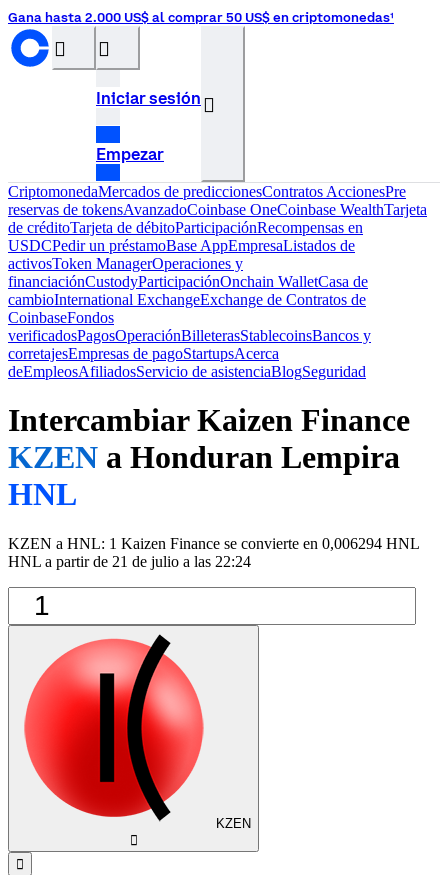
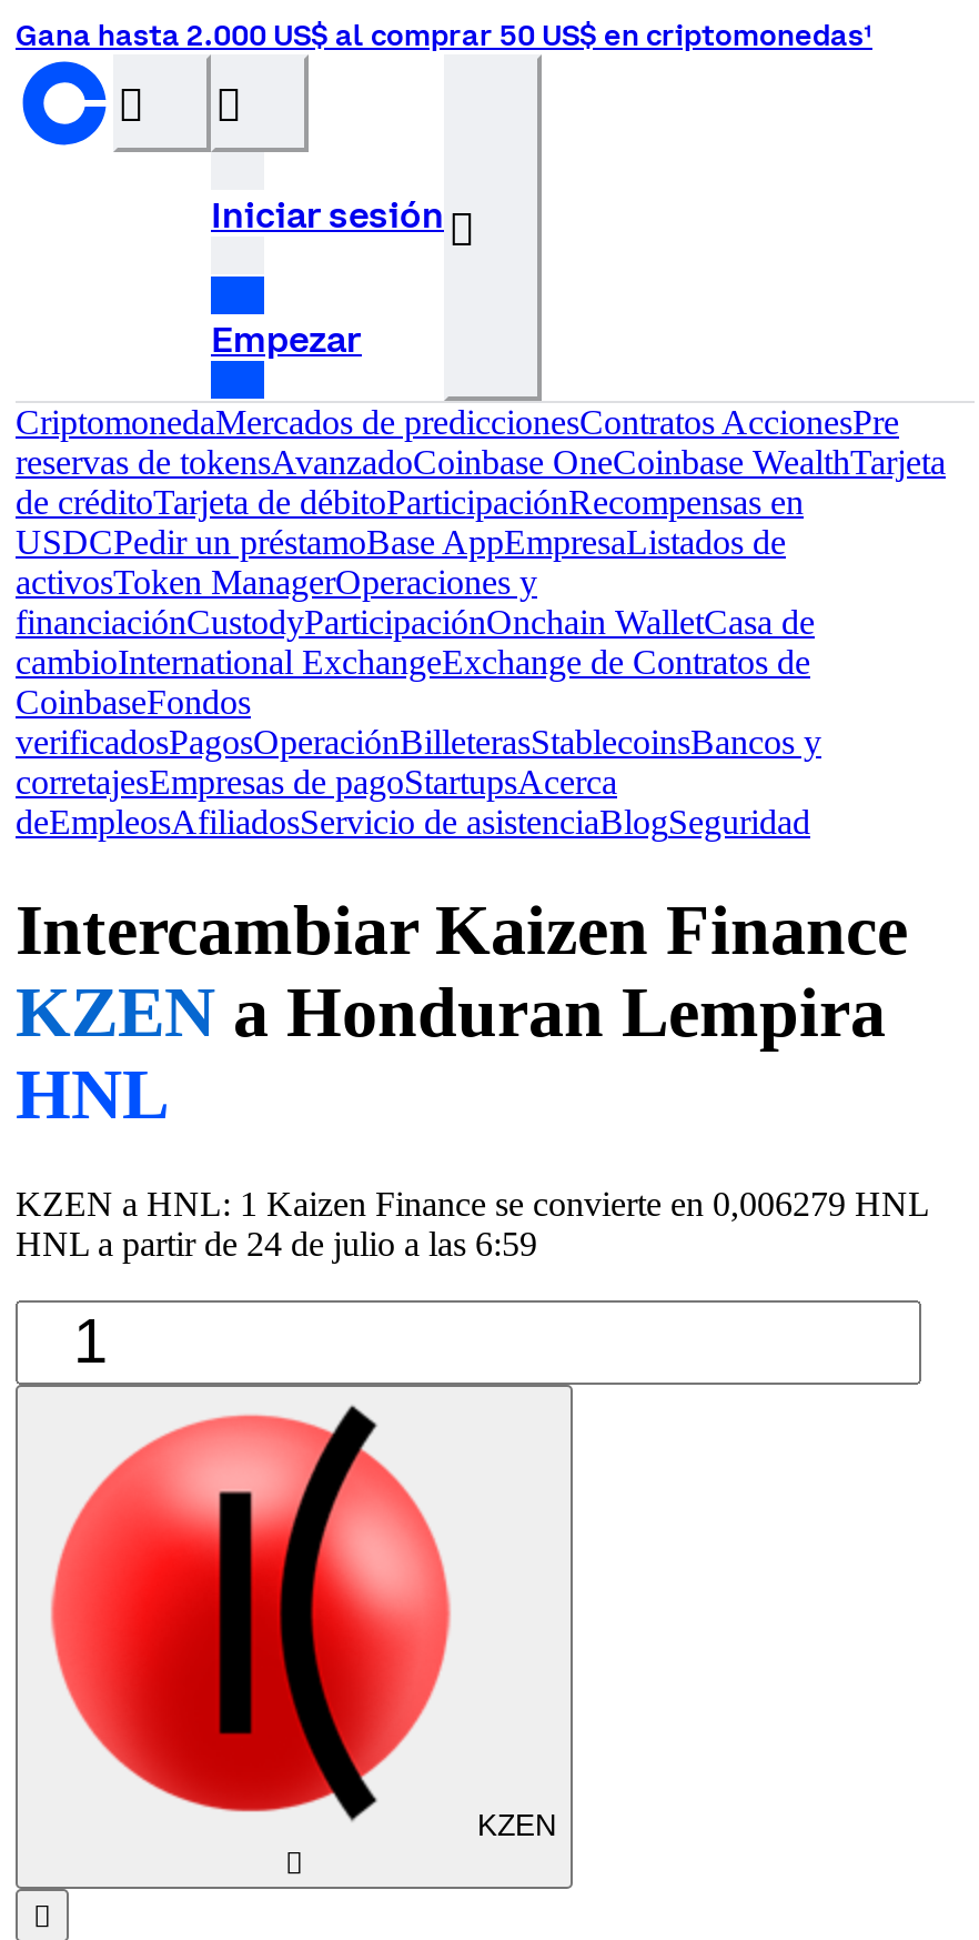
[8,535,419,552] KZEN a HNL: 1 Kaizen Finance se convierte en 0,006294 HNL -> [16,1185,928,1222] KZEN a HNL: 1 Kaizen Finance se convierte en 0,006279 HNL
[8,553,251,570] HNL a partir de 21 de julio a las 22:24 -> [16,1225,537,1262] HNL a partir de 24 de julio a las 6:59

